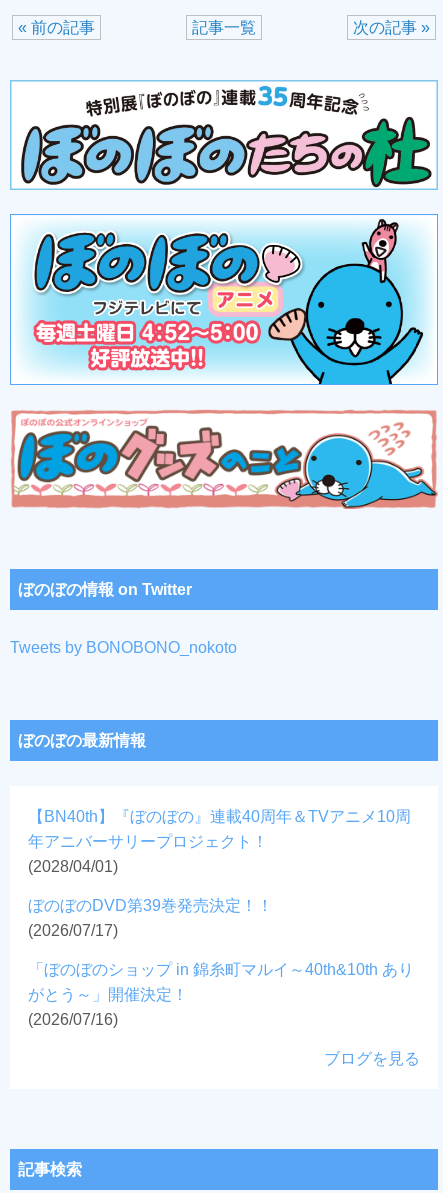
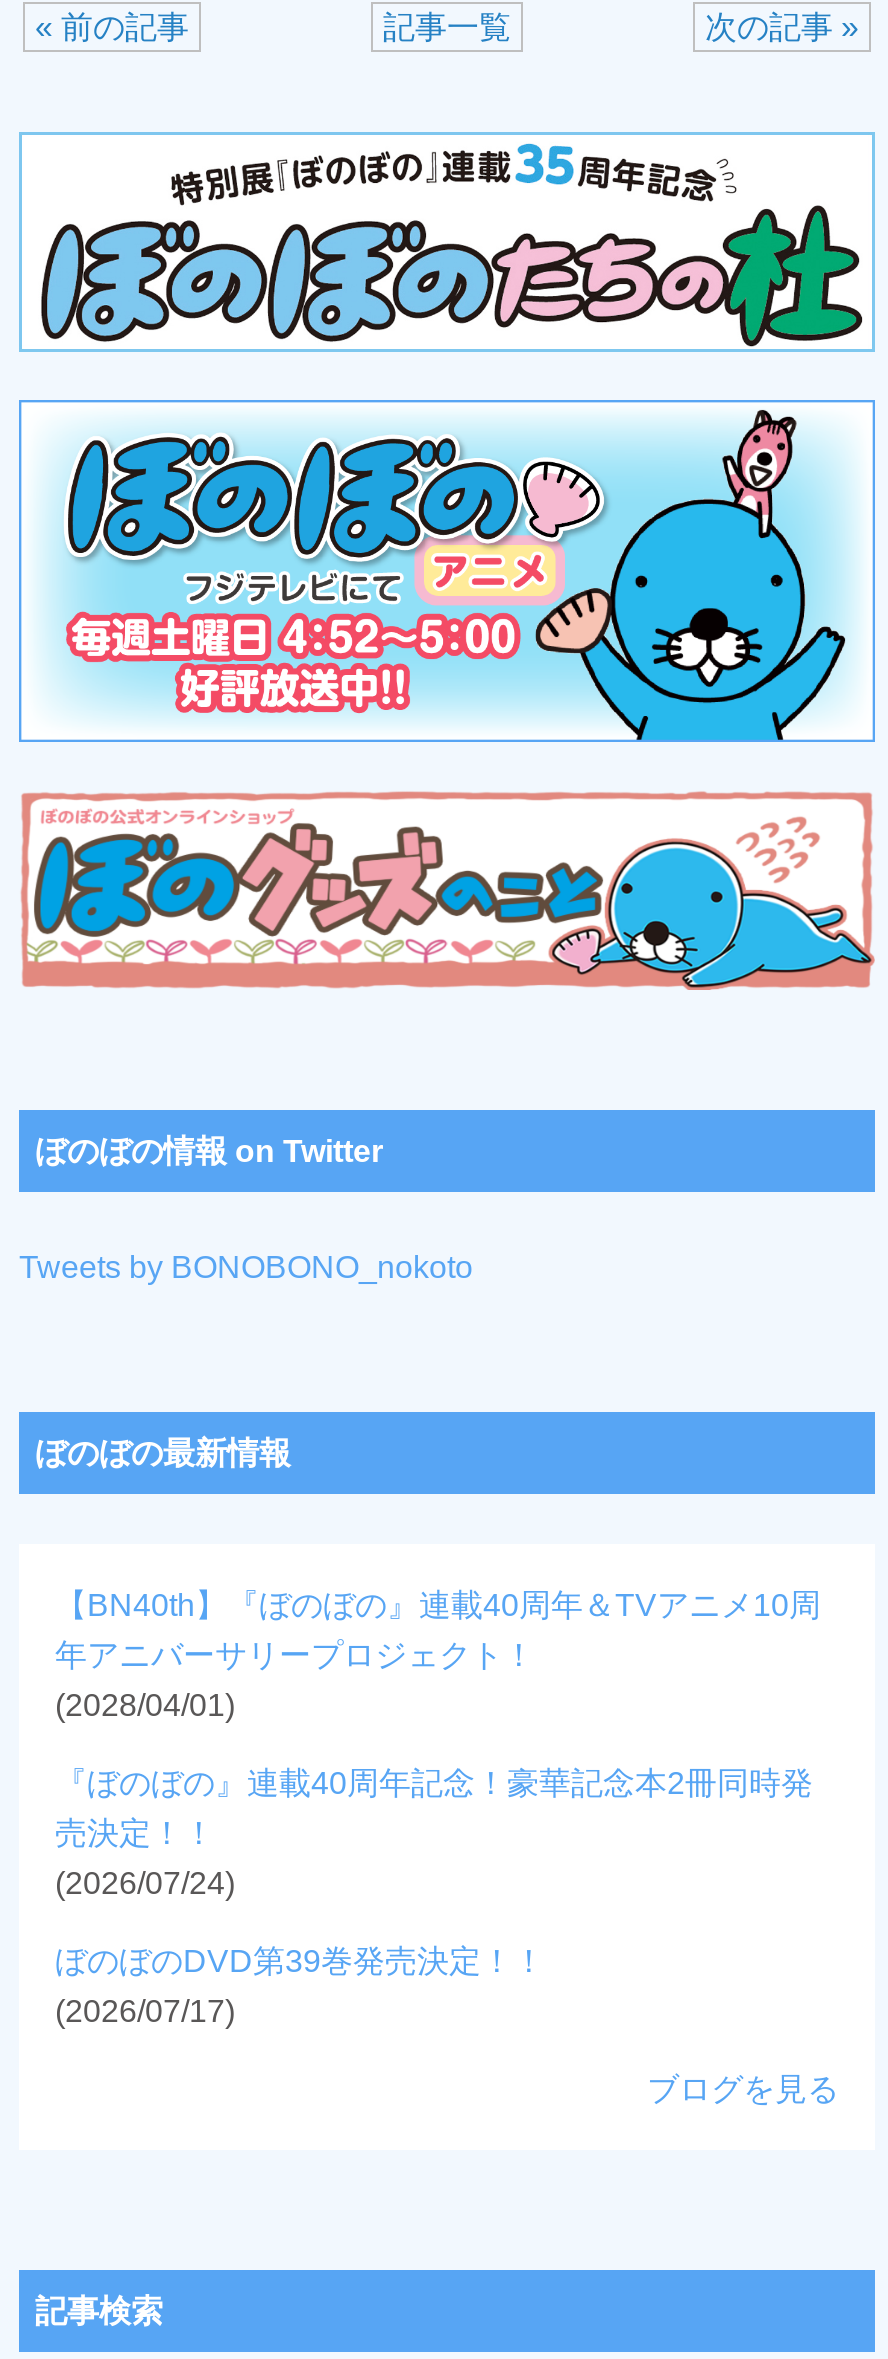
none -> [55,1767,813,1901] 『ぼのぼの』連載40周年記念！豪華記念本2冊同時発 | 売決定！！ | (2026/07/24)
moved [28,897,273,939] -> [55,1945,545,2029]: ぼのぼのDVD第39巻発売決定！！ | (2026/07/17)
[28,961,414,1028] 「ぼのぼのショップ in 錦糸町マルイ～40th&10th あり | がとう～」開催決定！ | (2026/07/16) -> none

